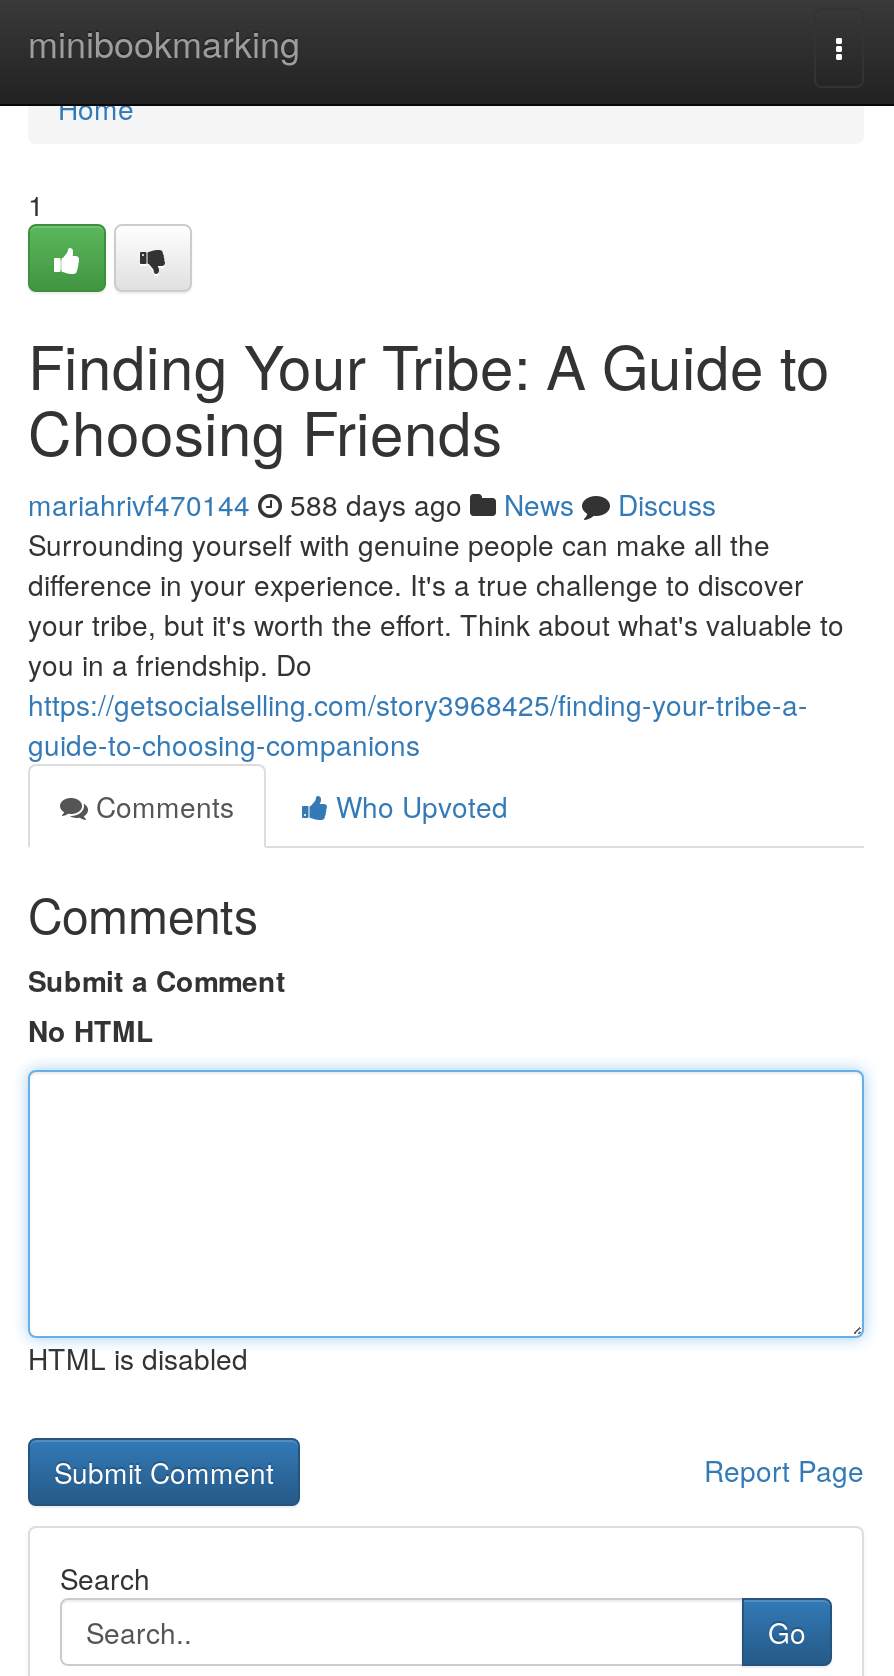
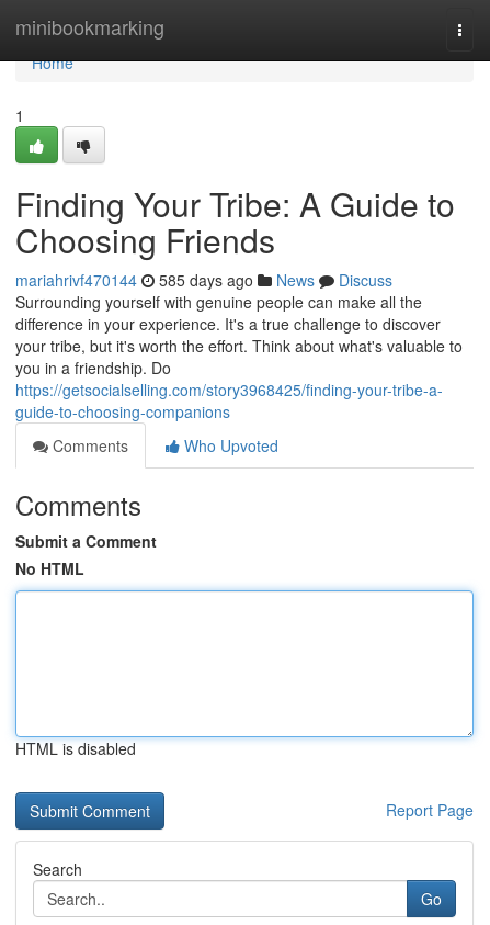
[28,484,716,524] mariahrivf470144 588 days ago News Discuss -> [15,269,392,291] mariahrivf470144 585 days ago News Discuss

